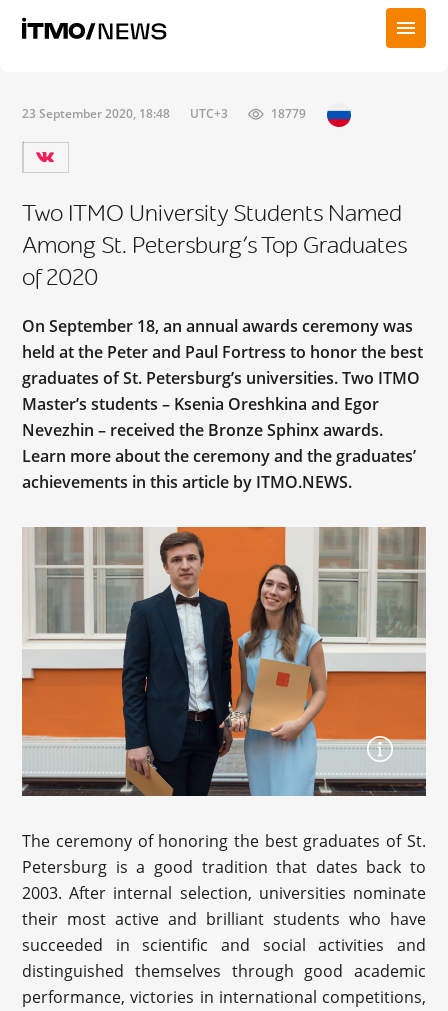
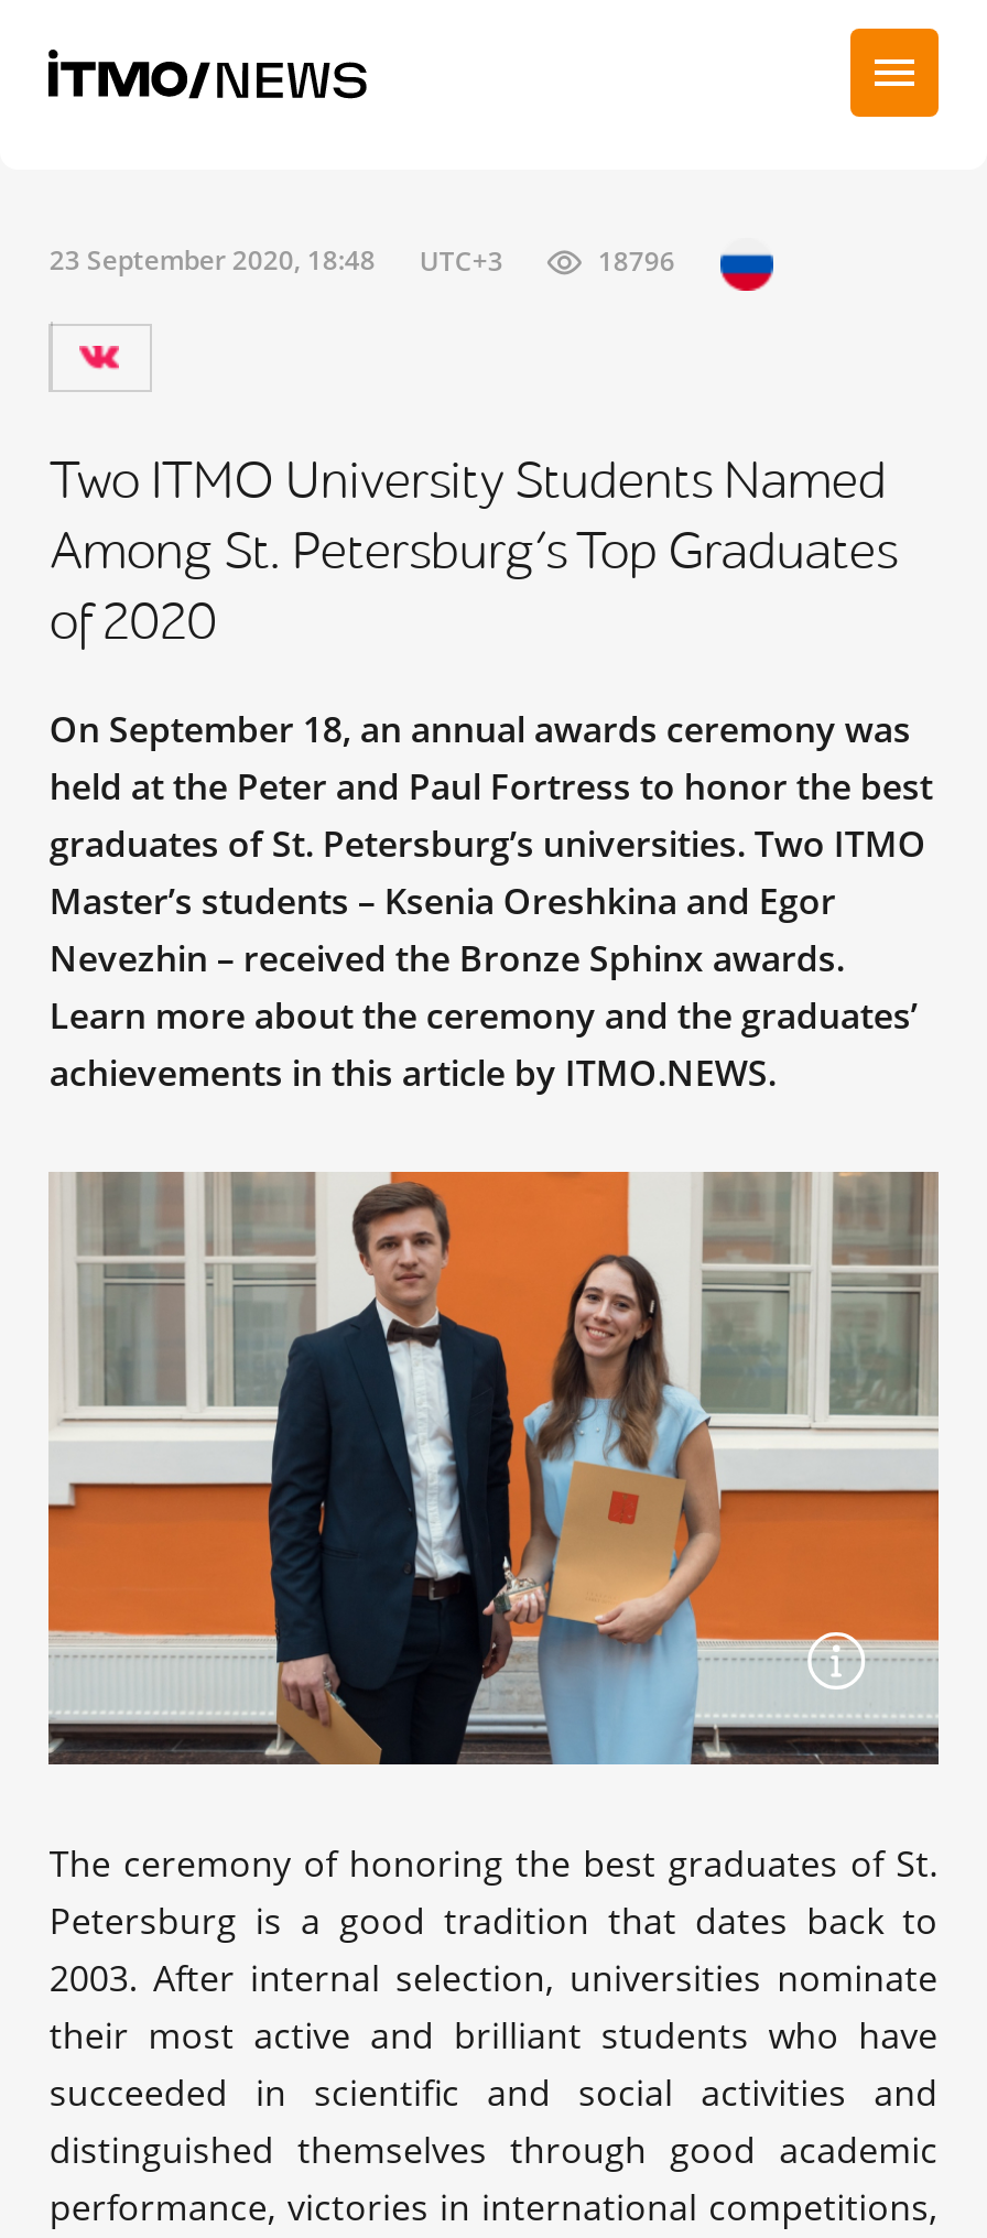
[271,105,306,122] 18779 -> [598,242,675,279] 18796

